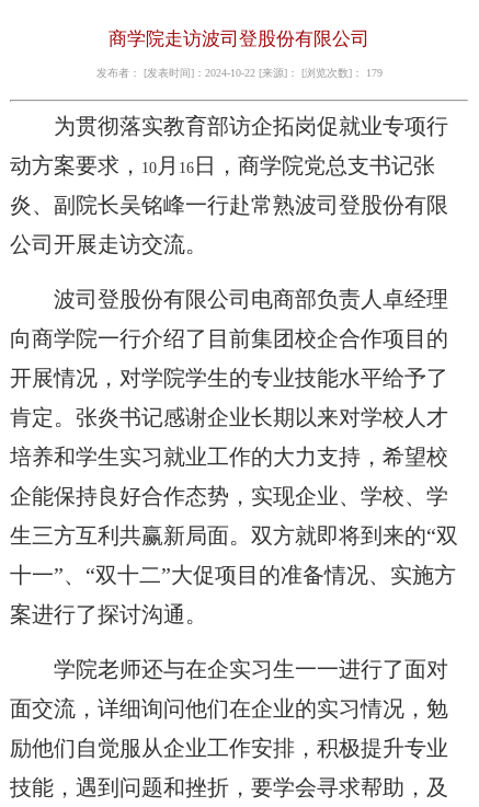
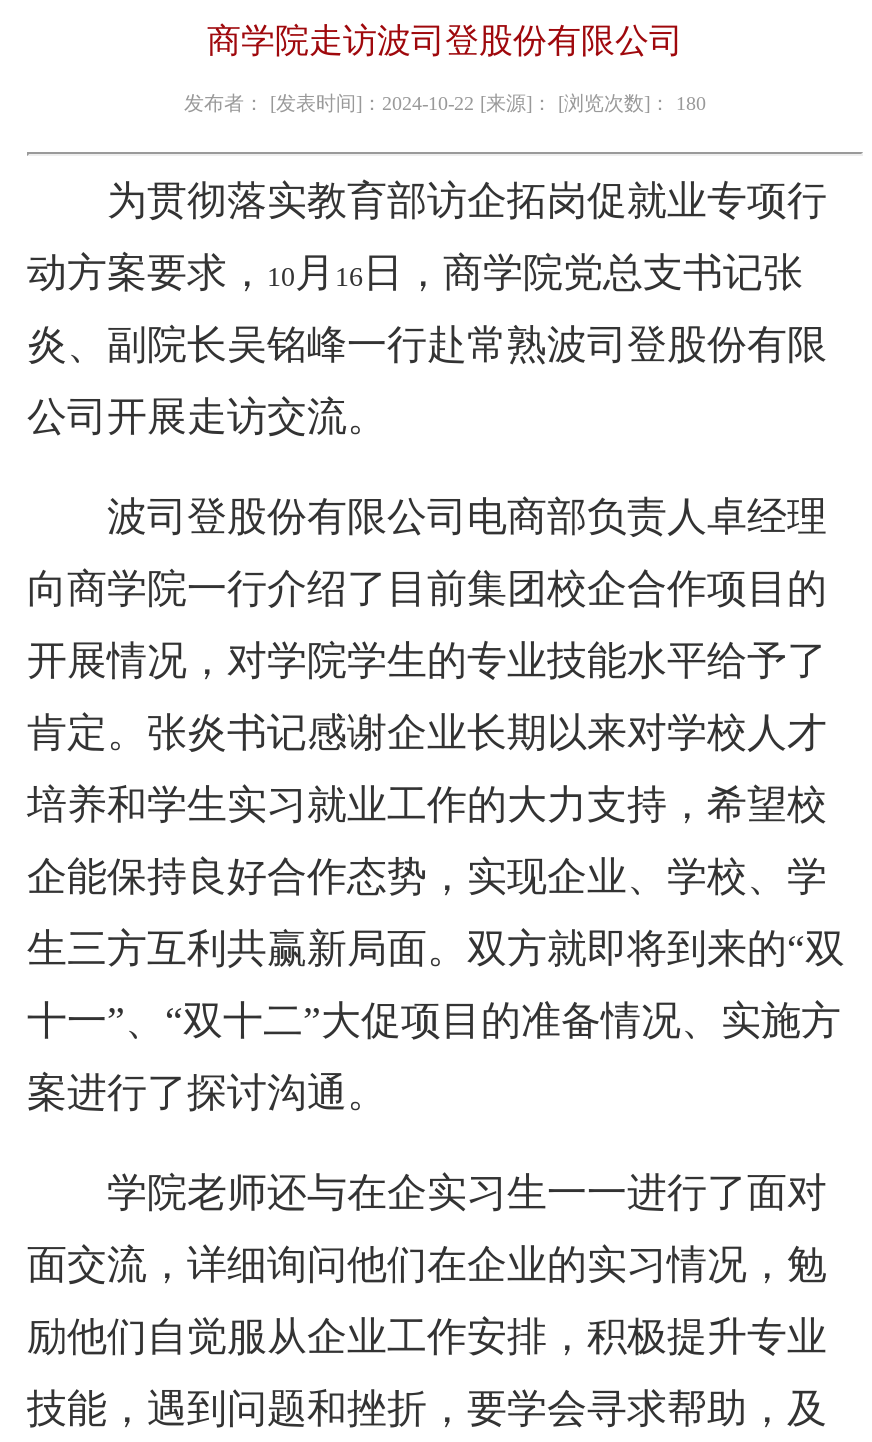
[96,67,382,79] 发布者： [发表时间]：2024-10-22 [来源]： [浏览次数]：179 -> [184,93,706,115] 发布者： [发表时间]：2024-10-22 [来源]： [浏览次数]：180

